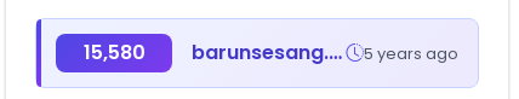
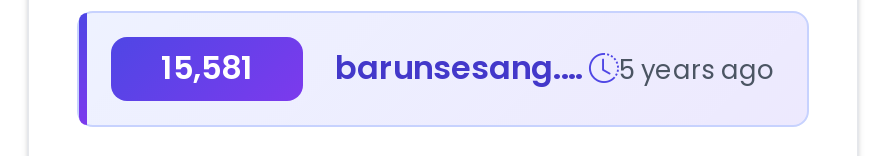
[83,39,145,66] 15,580 -> [161,45,253,91] 15,581

